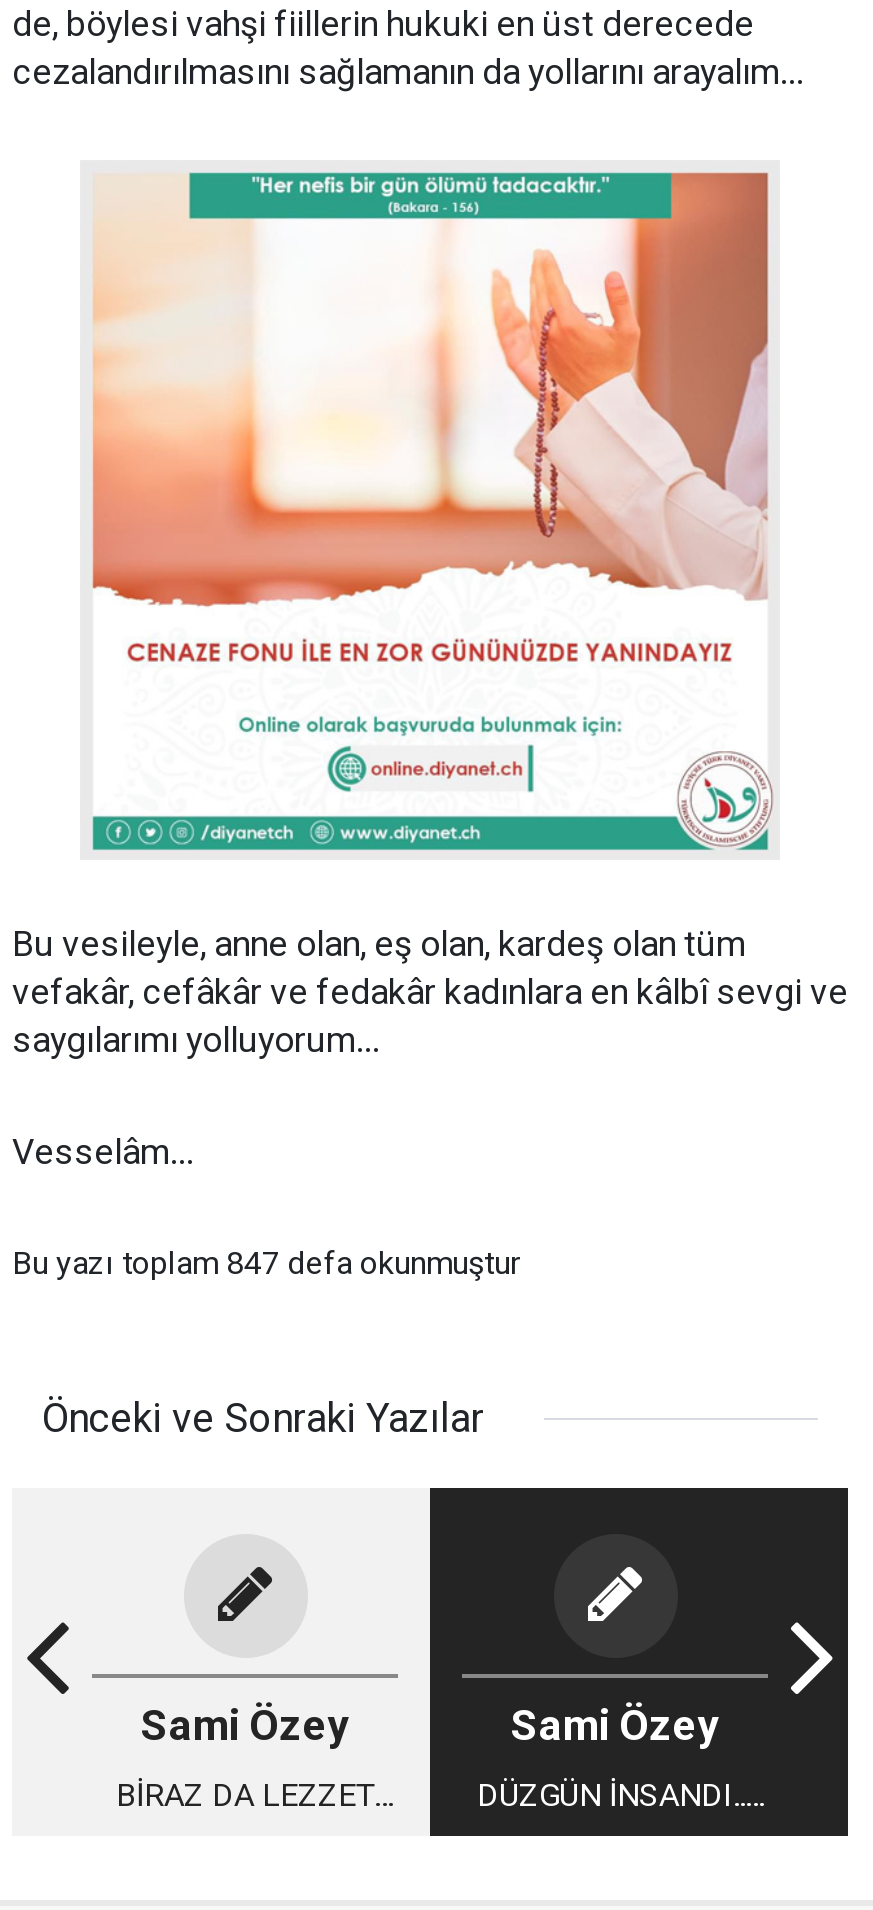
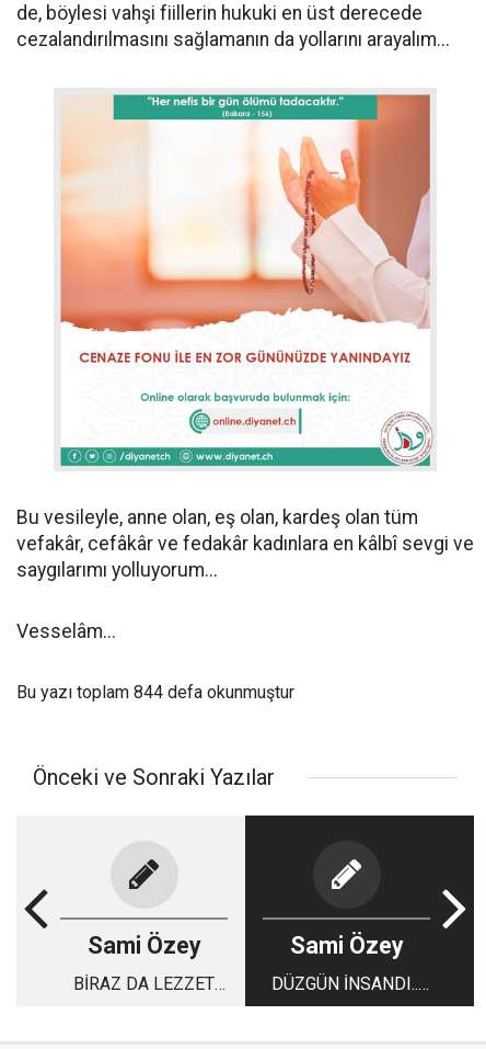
[12,1244,520,1282] Bu yazı toplam 847 defa okunmuştur -> [16,682,294,703] Bu yazı toplam 844 defa okunmuştur

